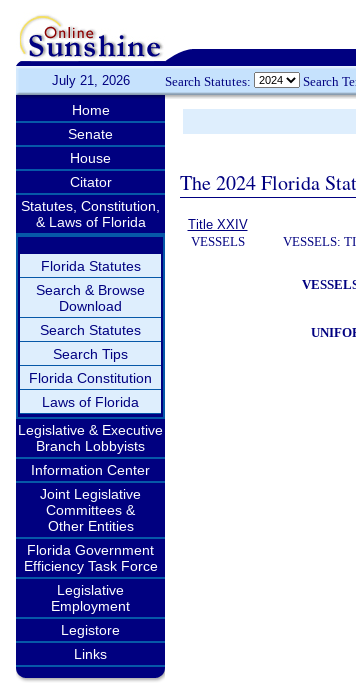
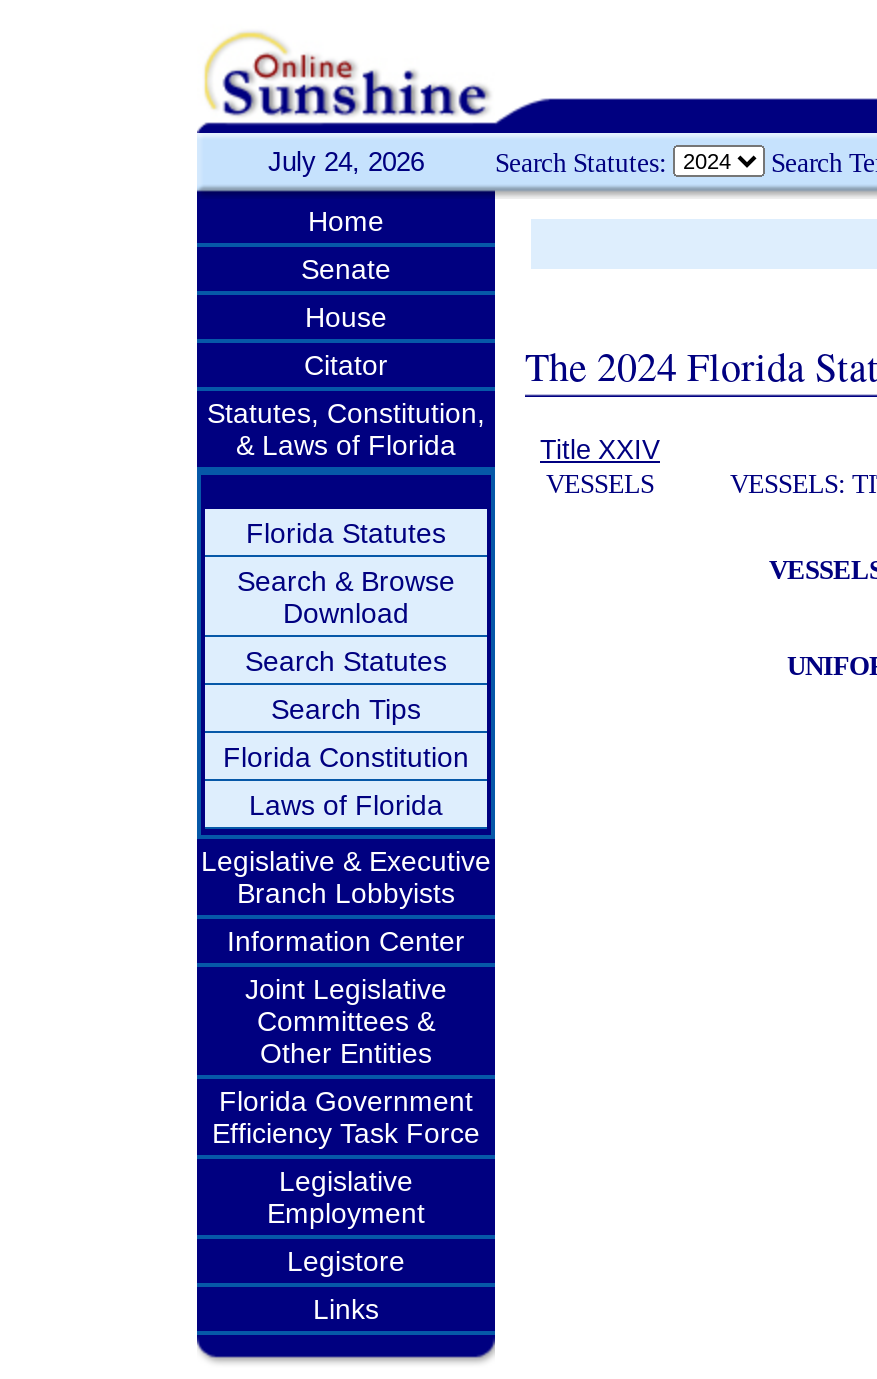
[51,73,129,88] July 21, 2026 -> [268,147,424,177] July 24, 2026

